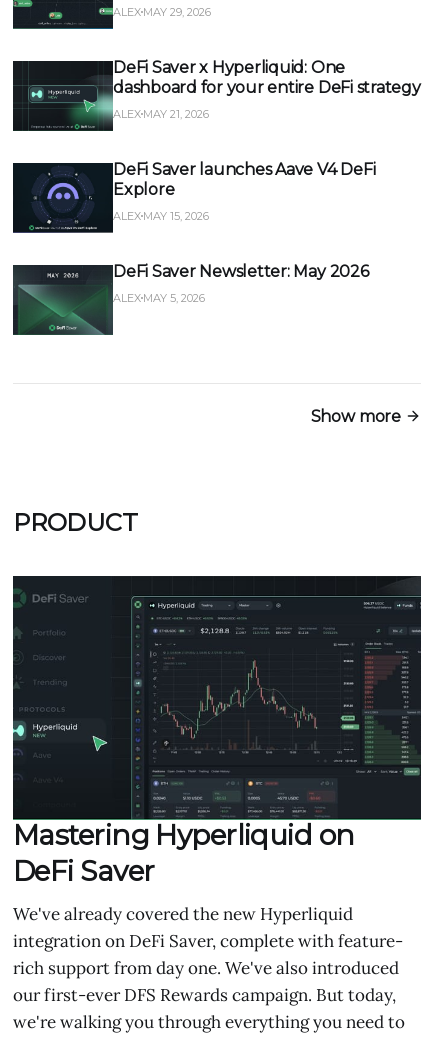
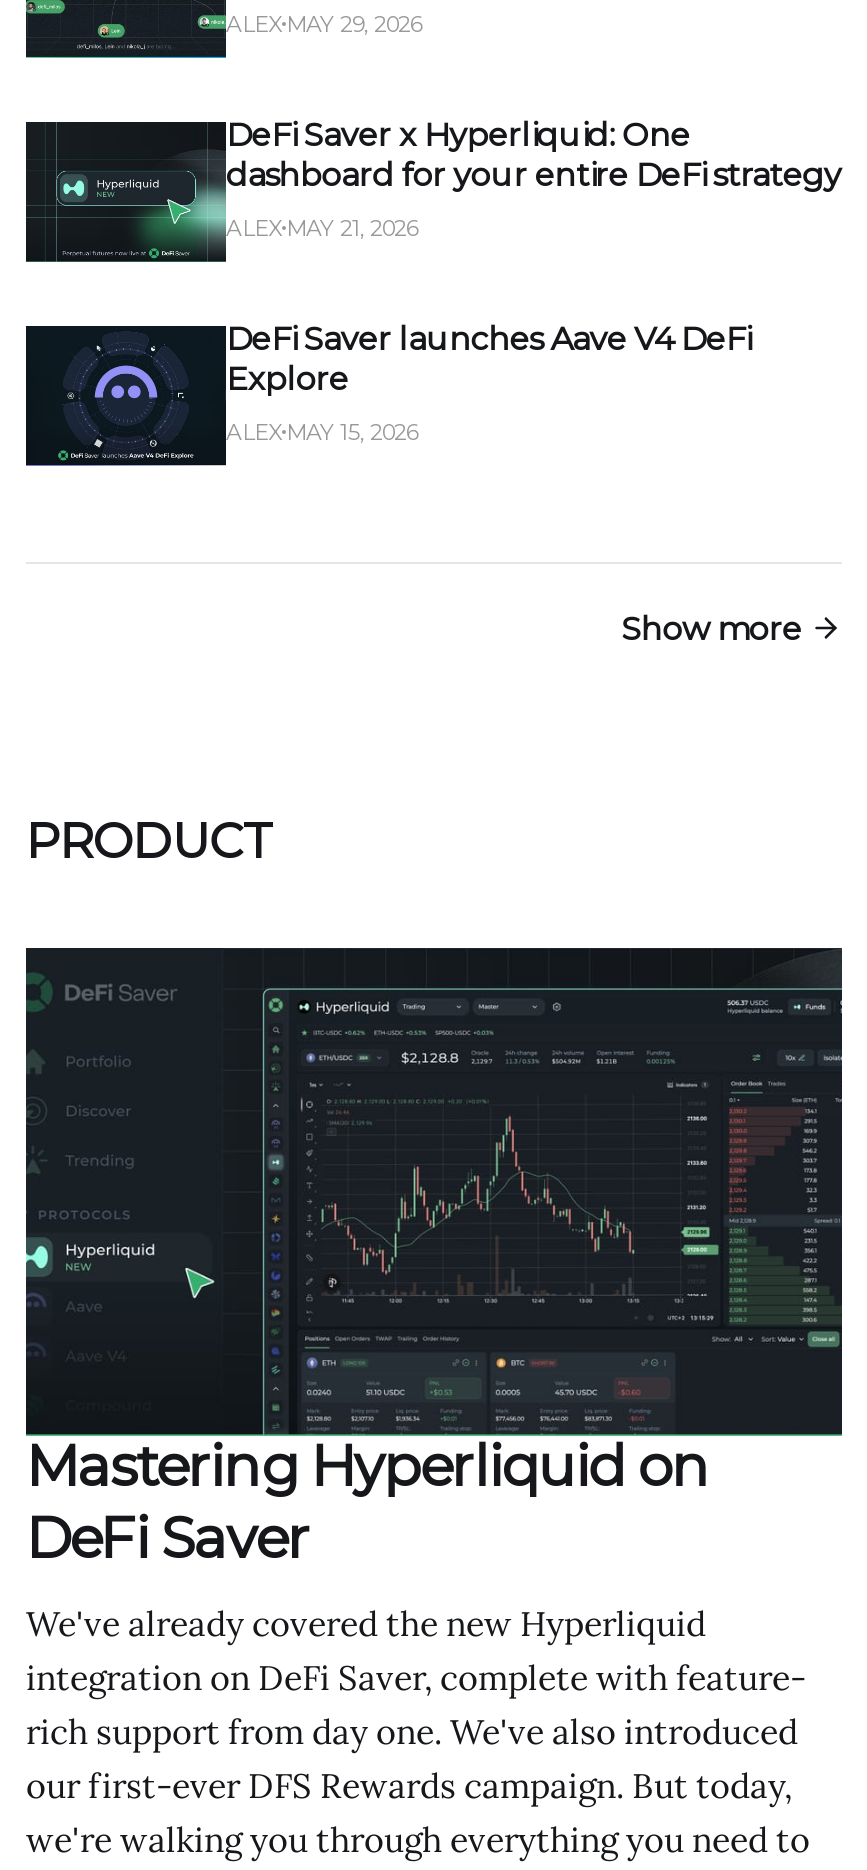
[13,262,369,335] [image] | DeFi Saver Newsletter: May 2026 | ALEX MAY 5, 2026 -> none

